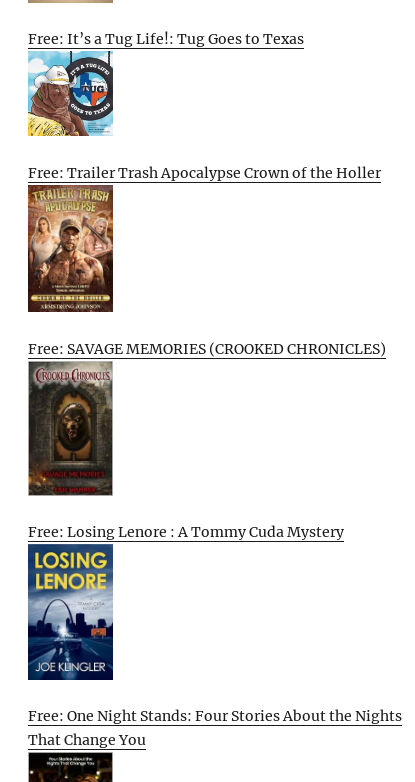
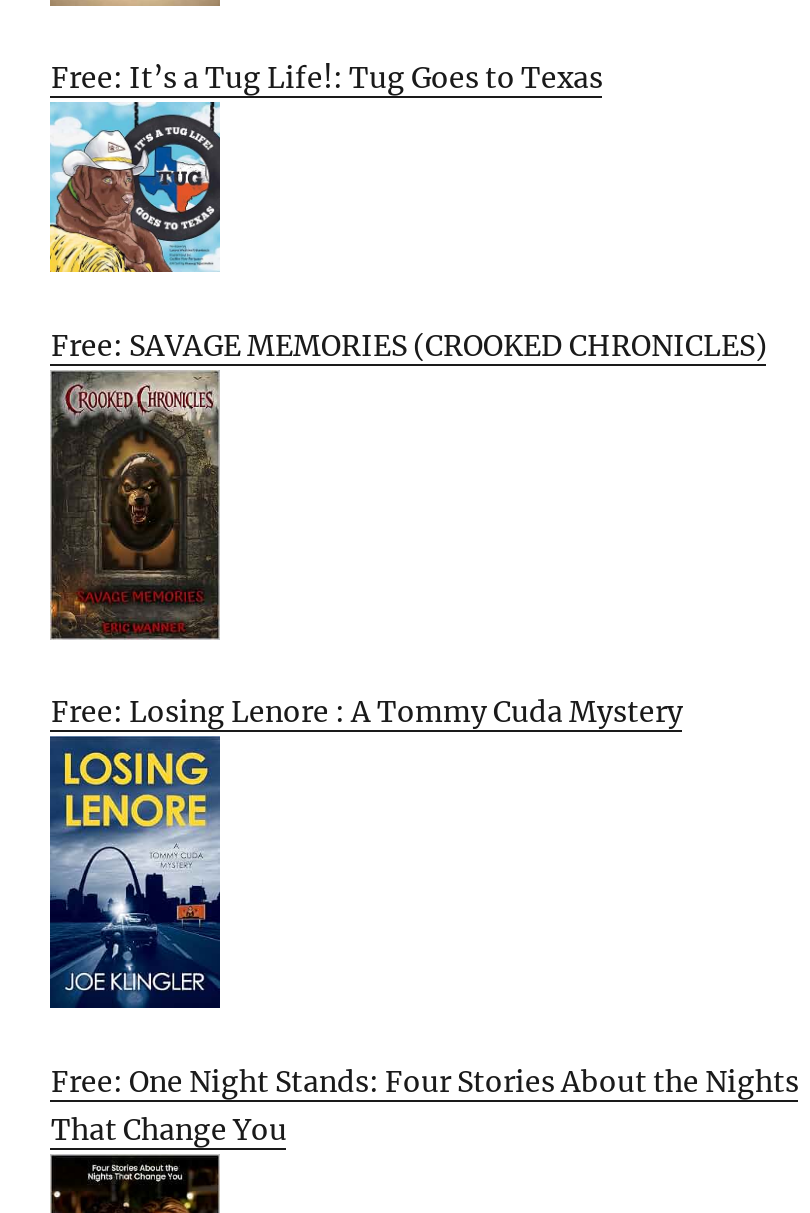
[28,164,381,182] Free: Trailer Trash Apocalypse Crown of the Holler -> none
[27,189,114,313] [image] -> none

